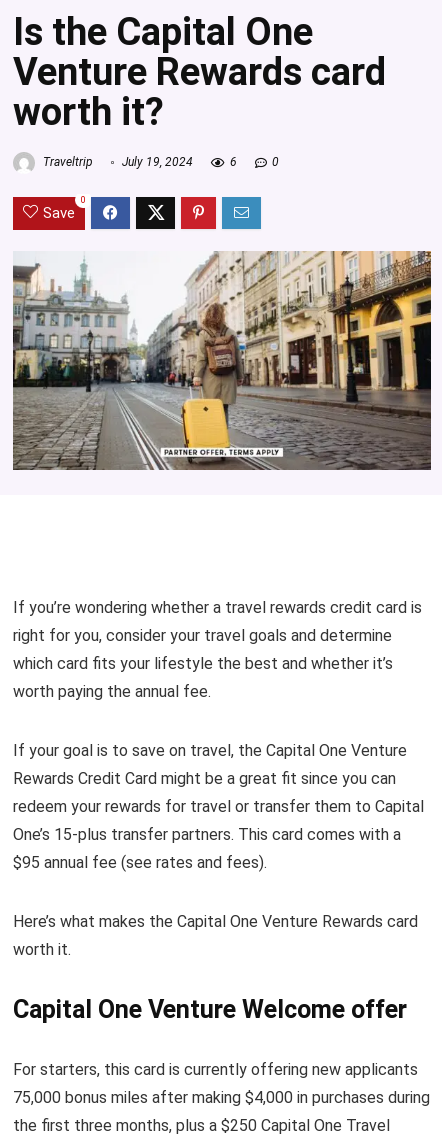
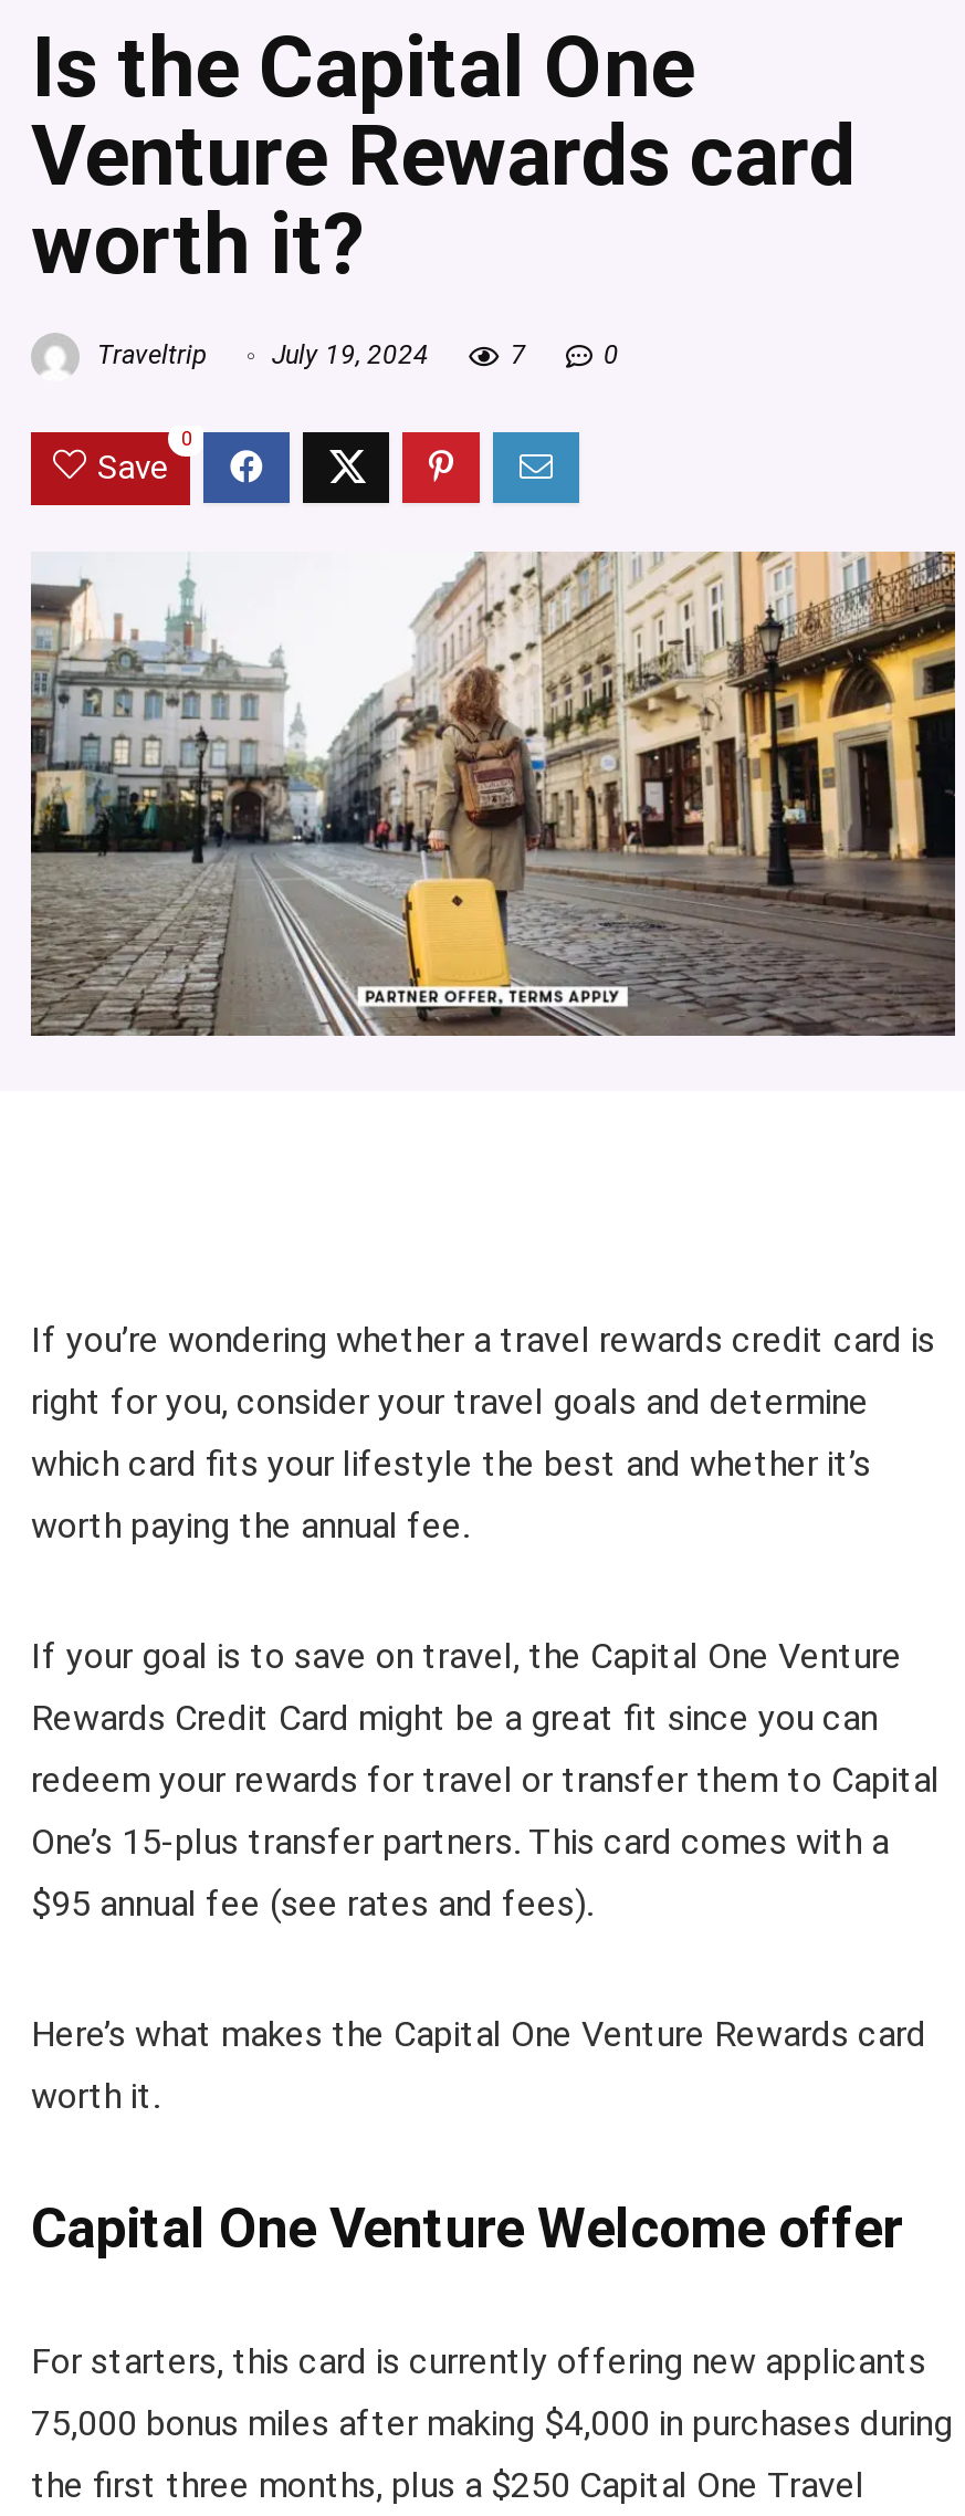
[230,155,237,169] 6 -> [511,340,526,371] 7

